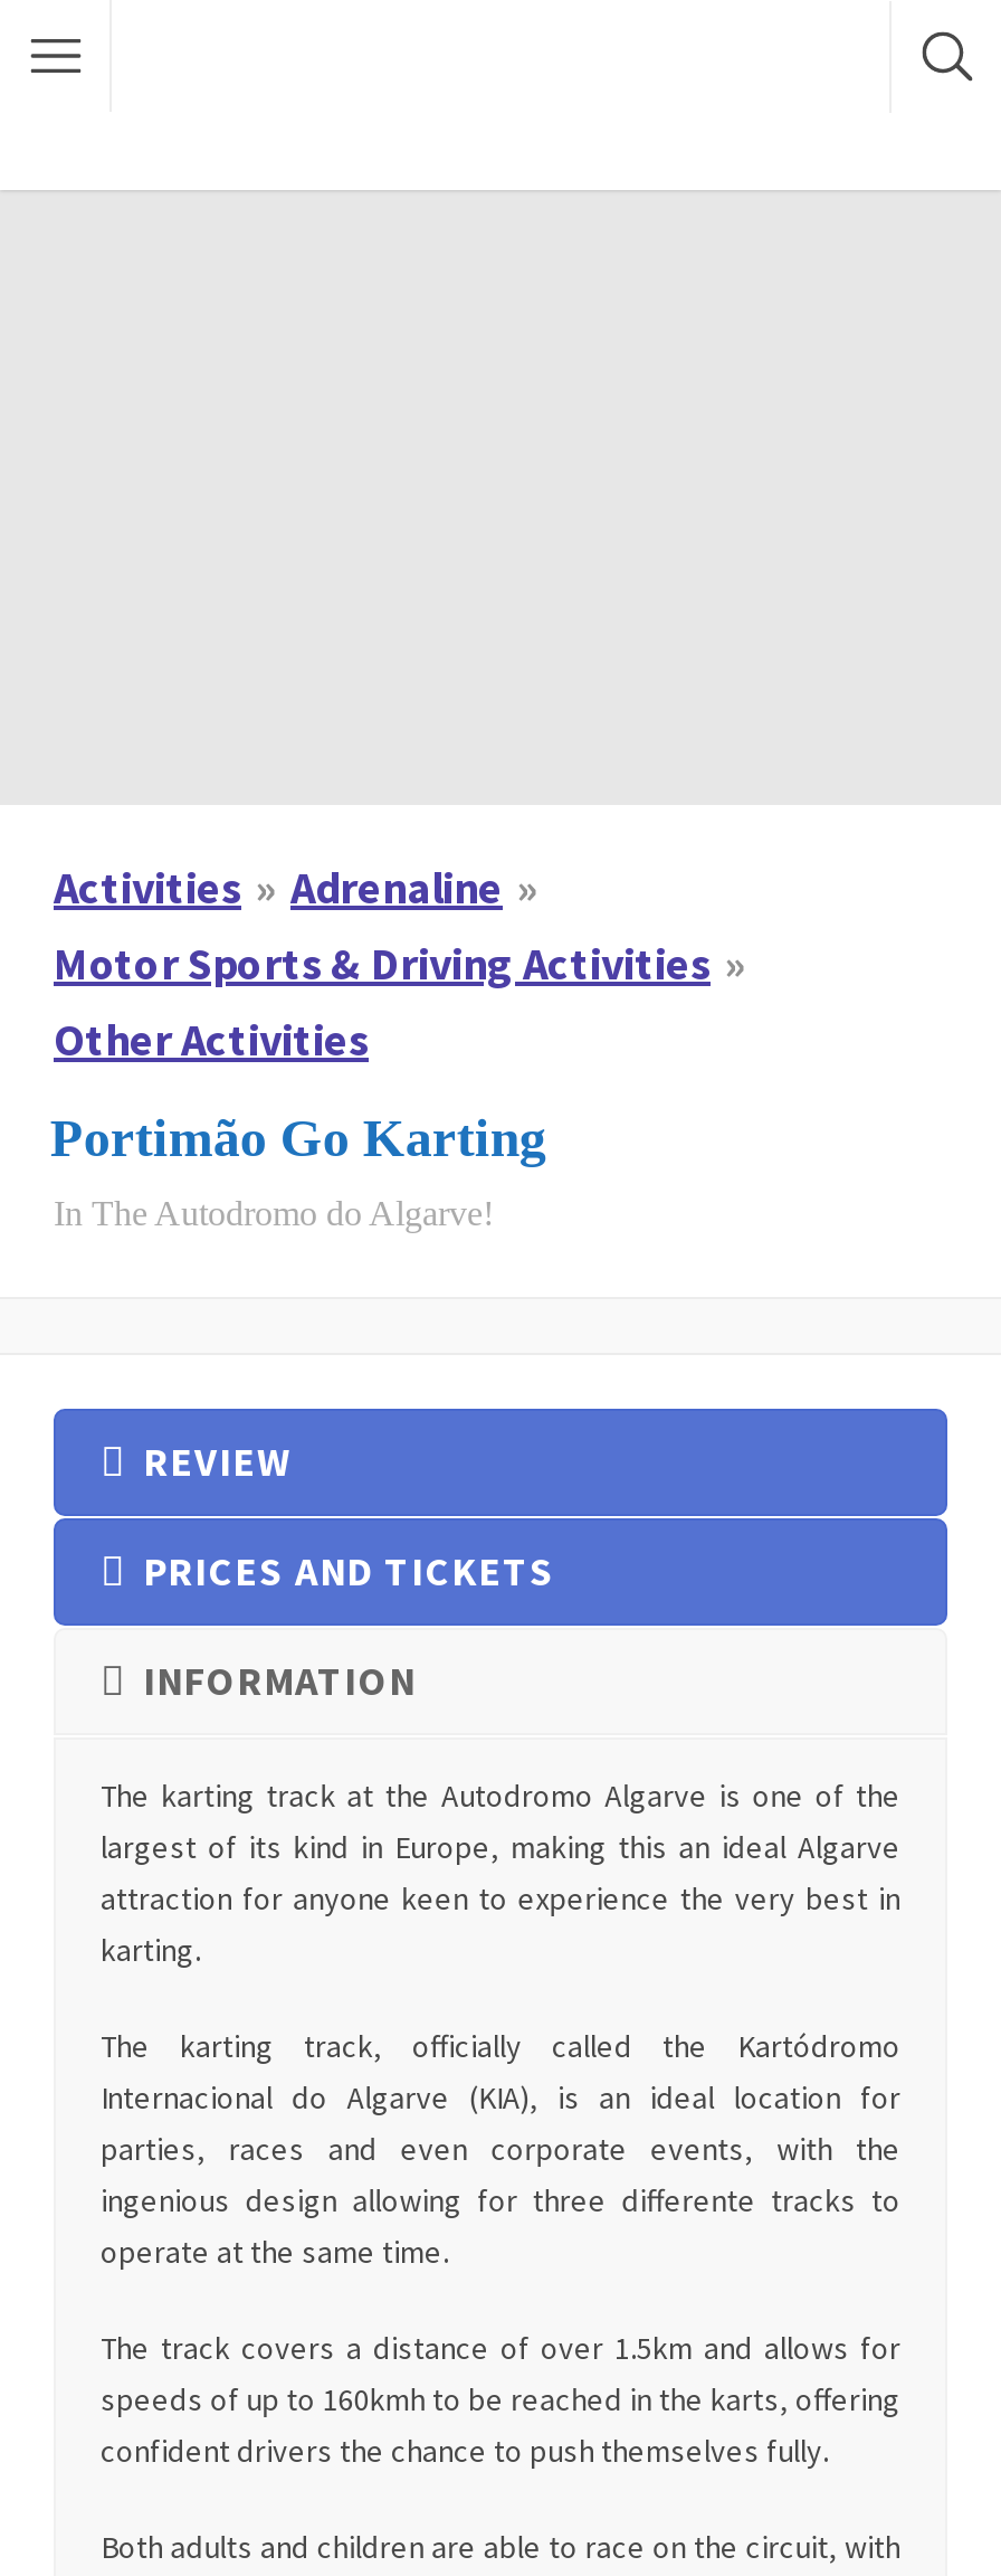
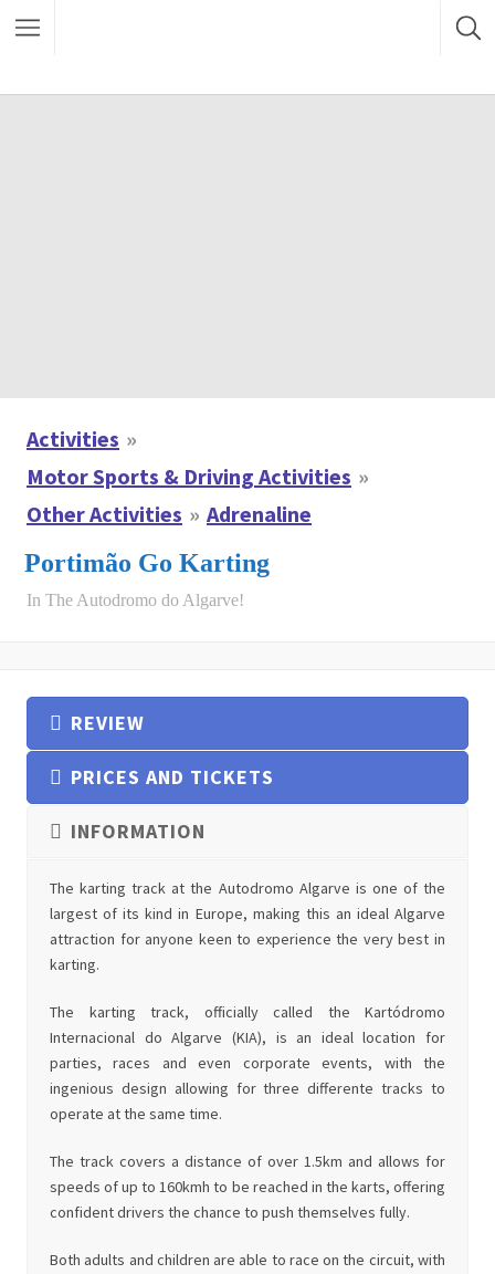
moved [290,859,503,915] -> [207,500,312,528]: Adrenaline

